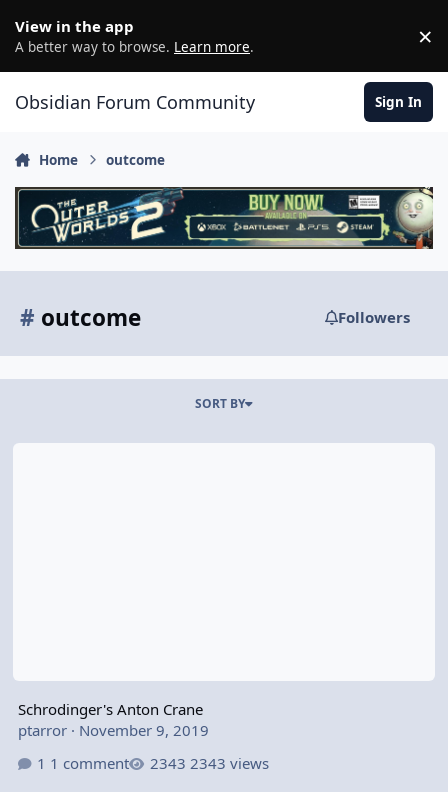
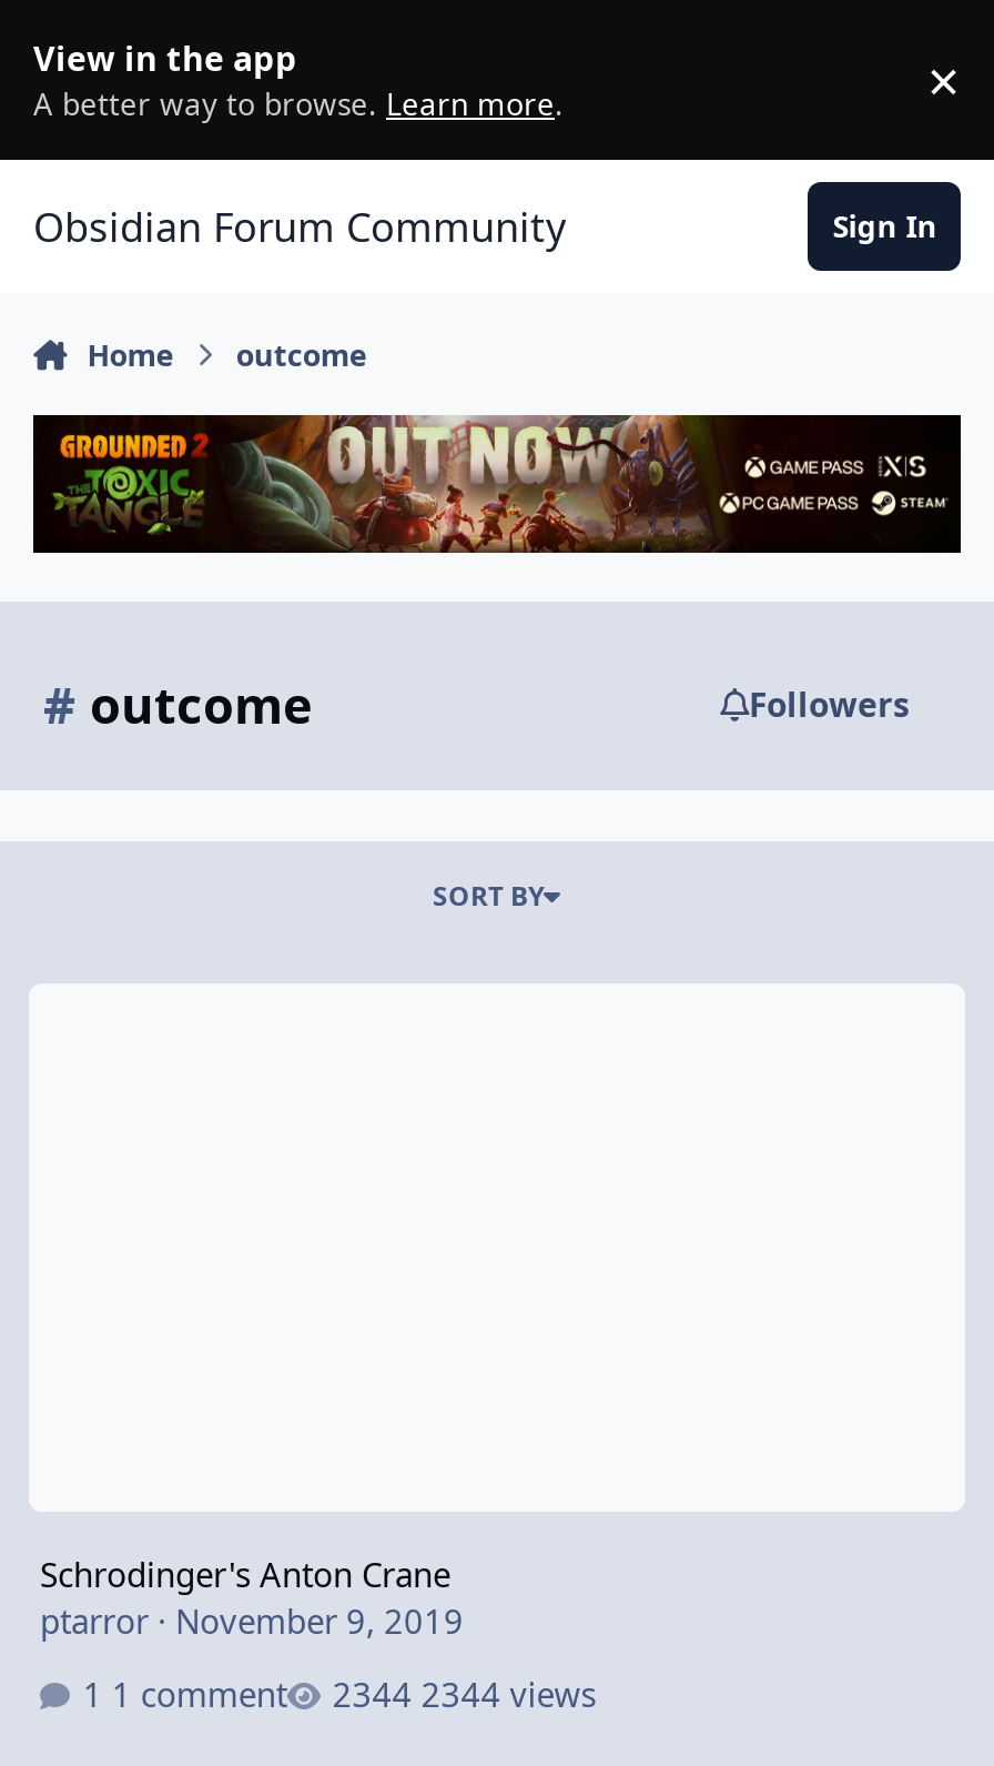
[15,186,434,250] [image] -> [35,413,963,555] [image]
[190,753,269,773] 2343 views -> [421,1671,596,1716] 2344 views

